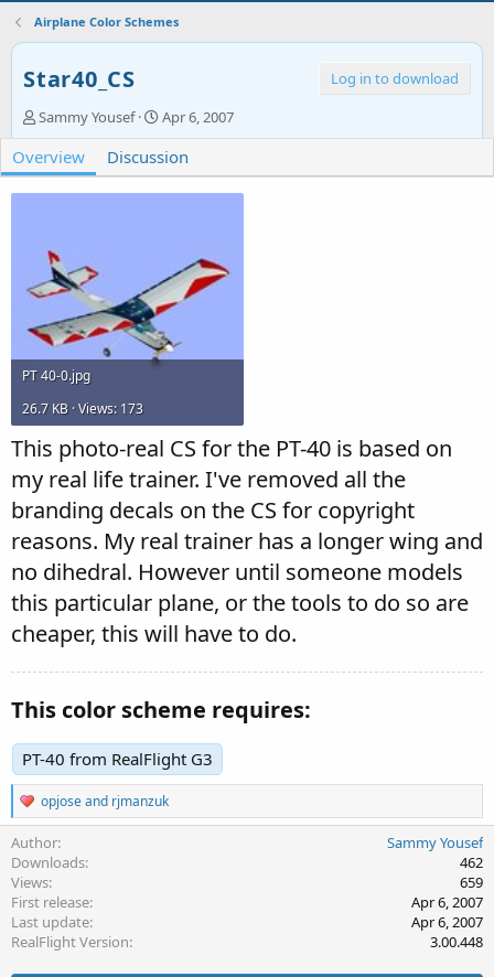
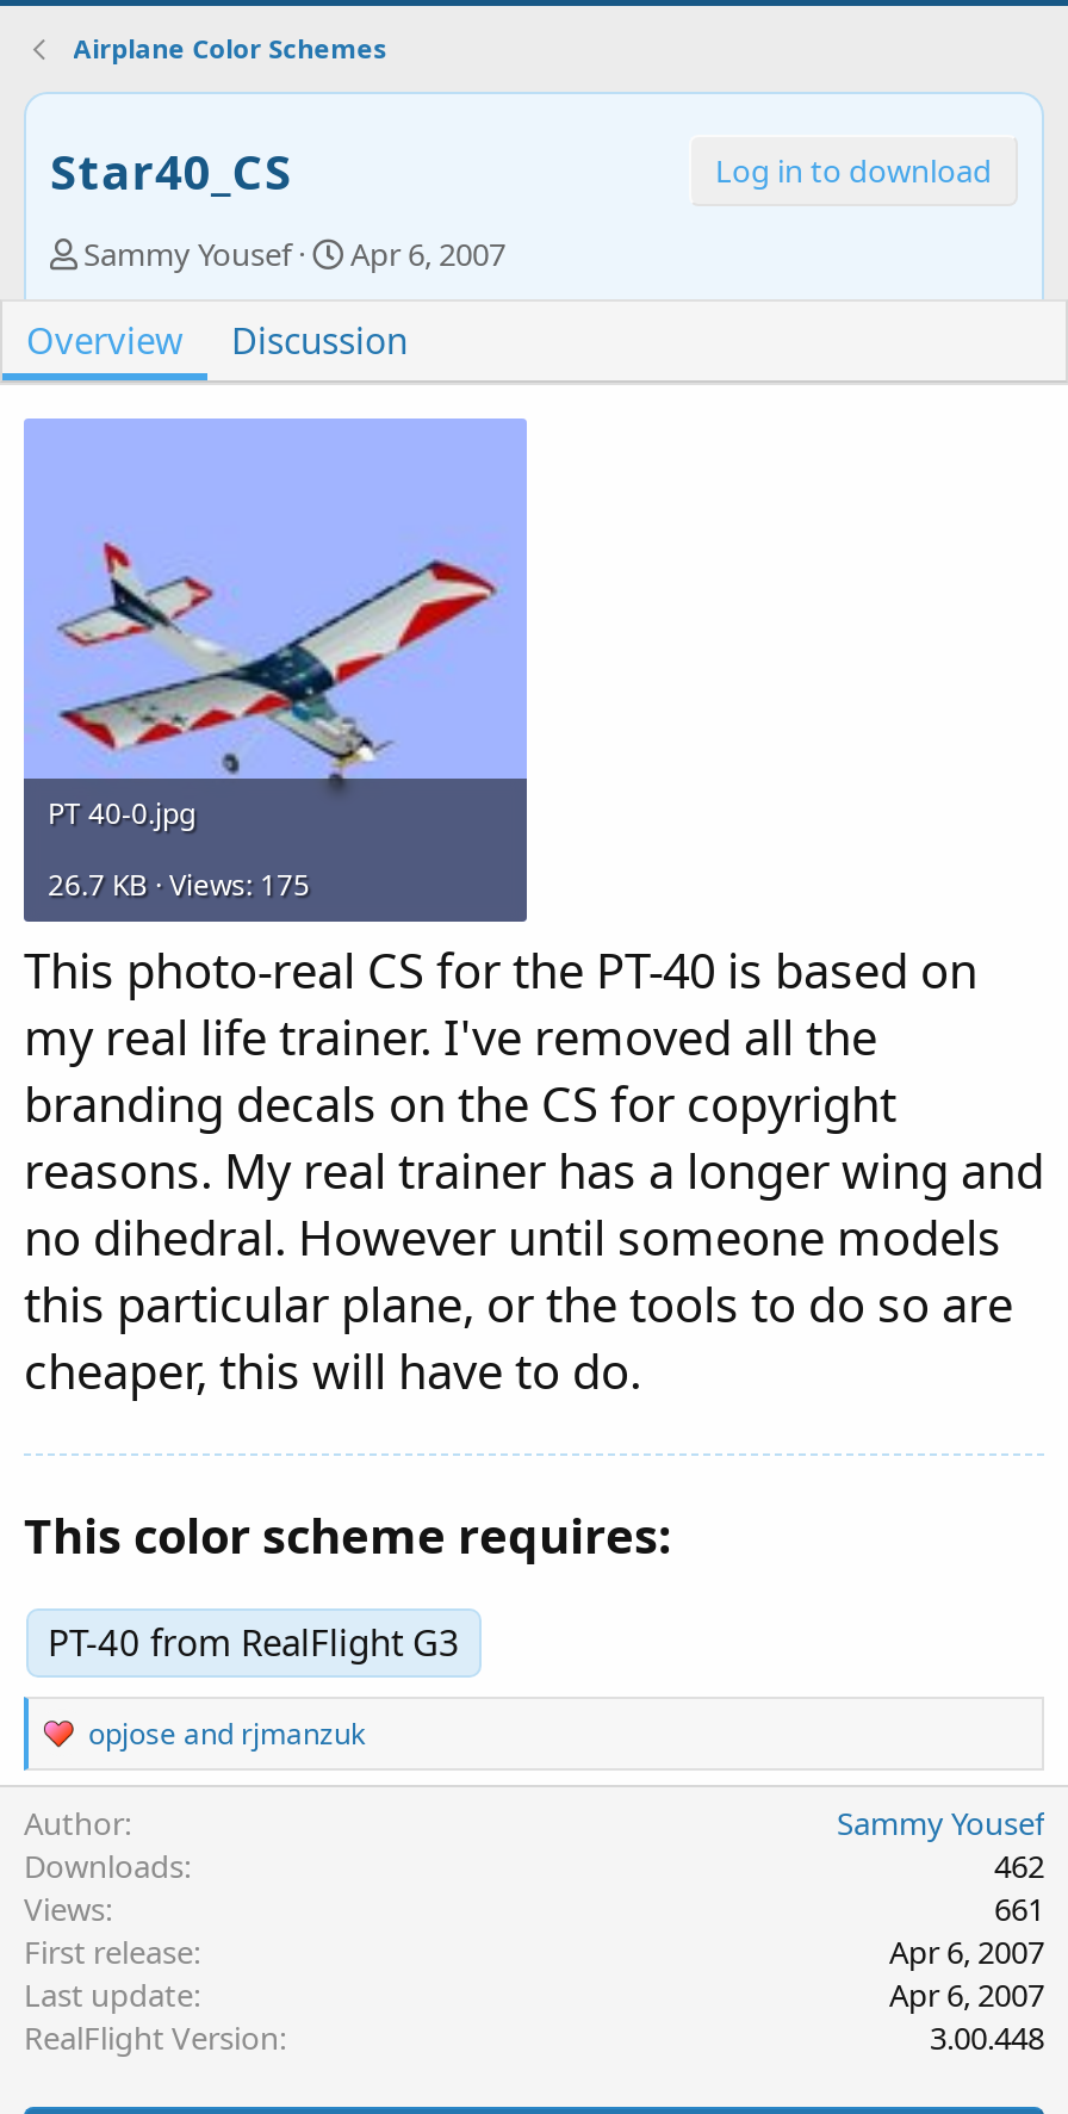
[22,399,143,418] 26.7 KB · Views: 173 -> [48,864,310,905] 26.7 KB · Views: 175
[460,872,483,892] 659 -> [994,1887,1044,1930] 661

